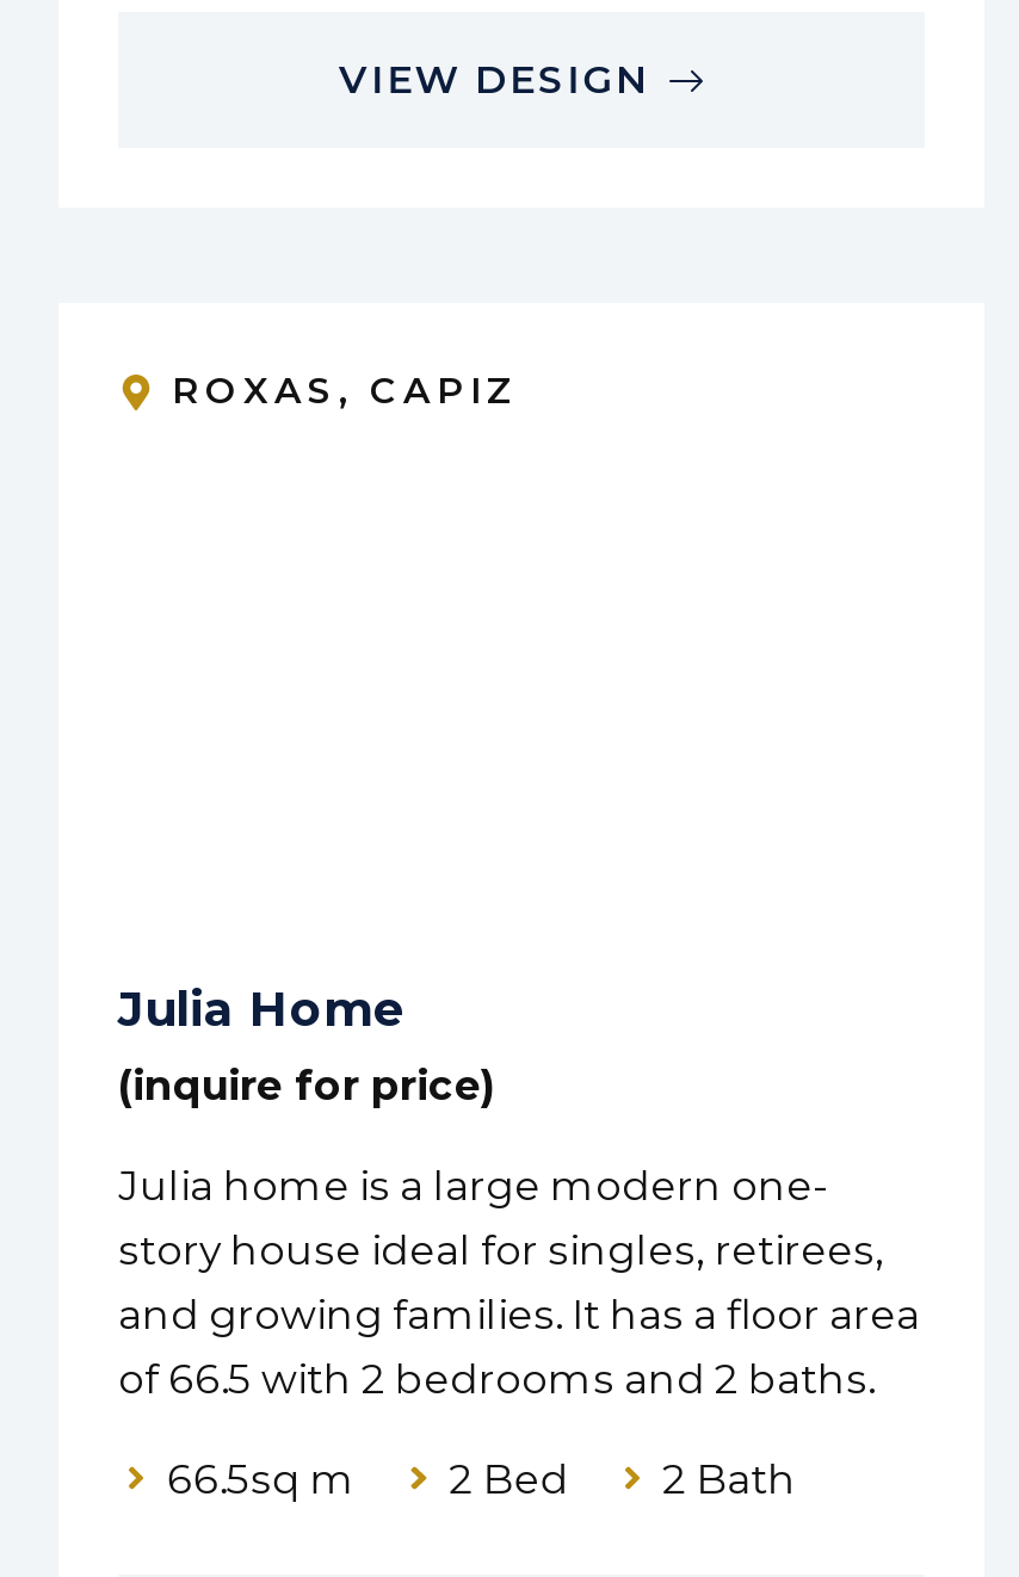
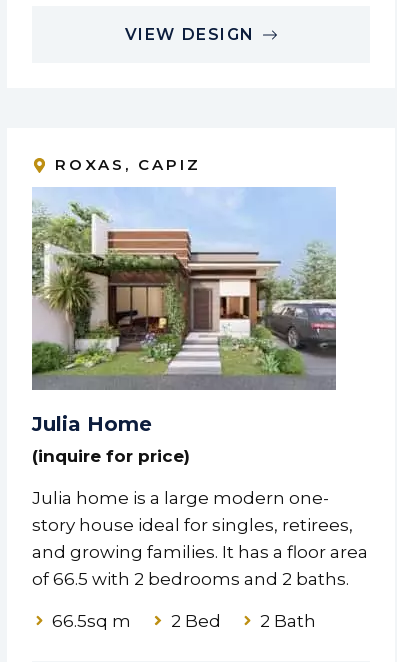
none -> [31,187,337,391] [image]

